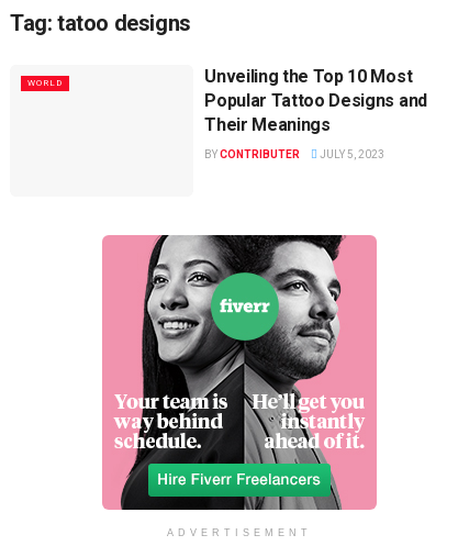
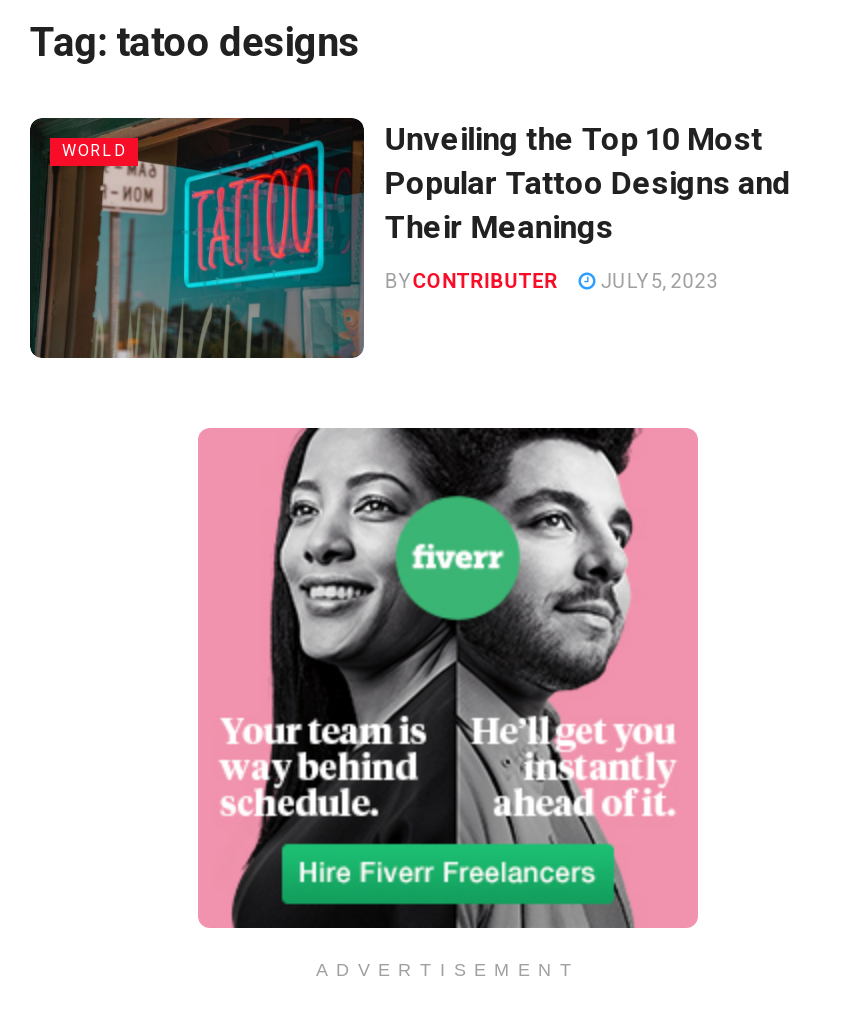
none -> [28,116,366,360] [image]

